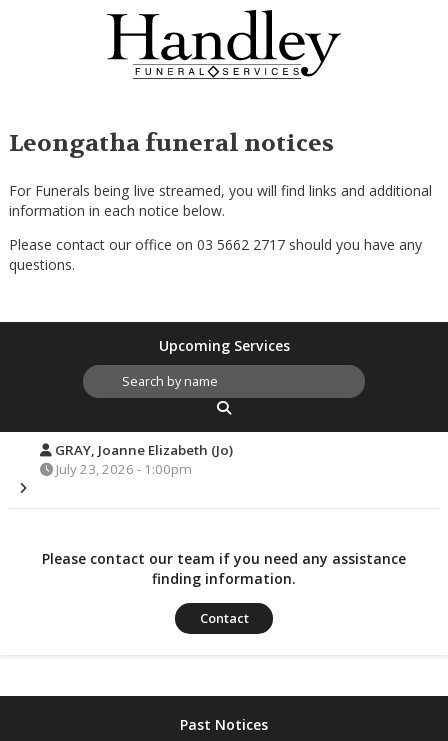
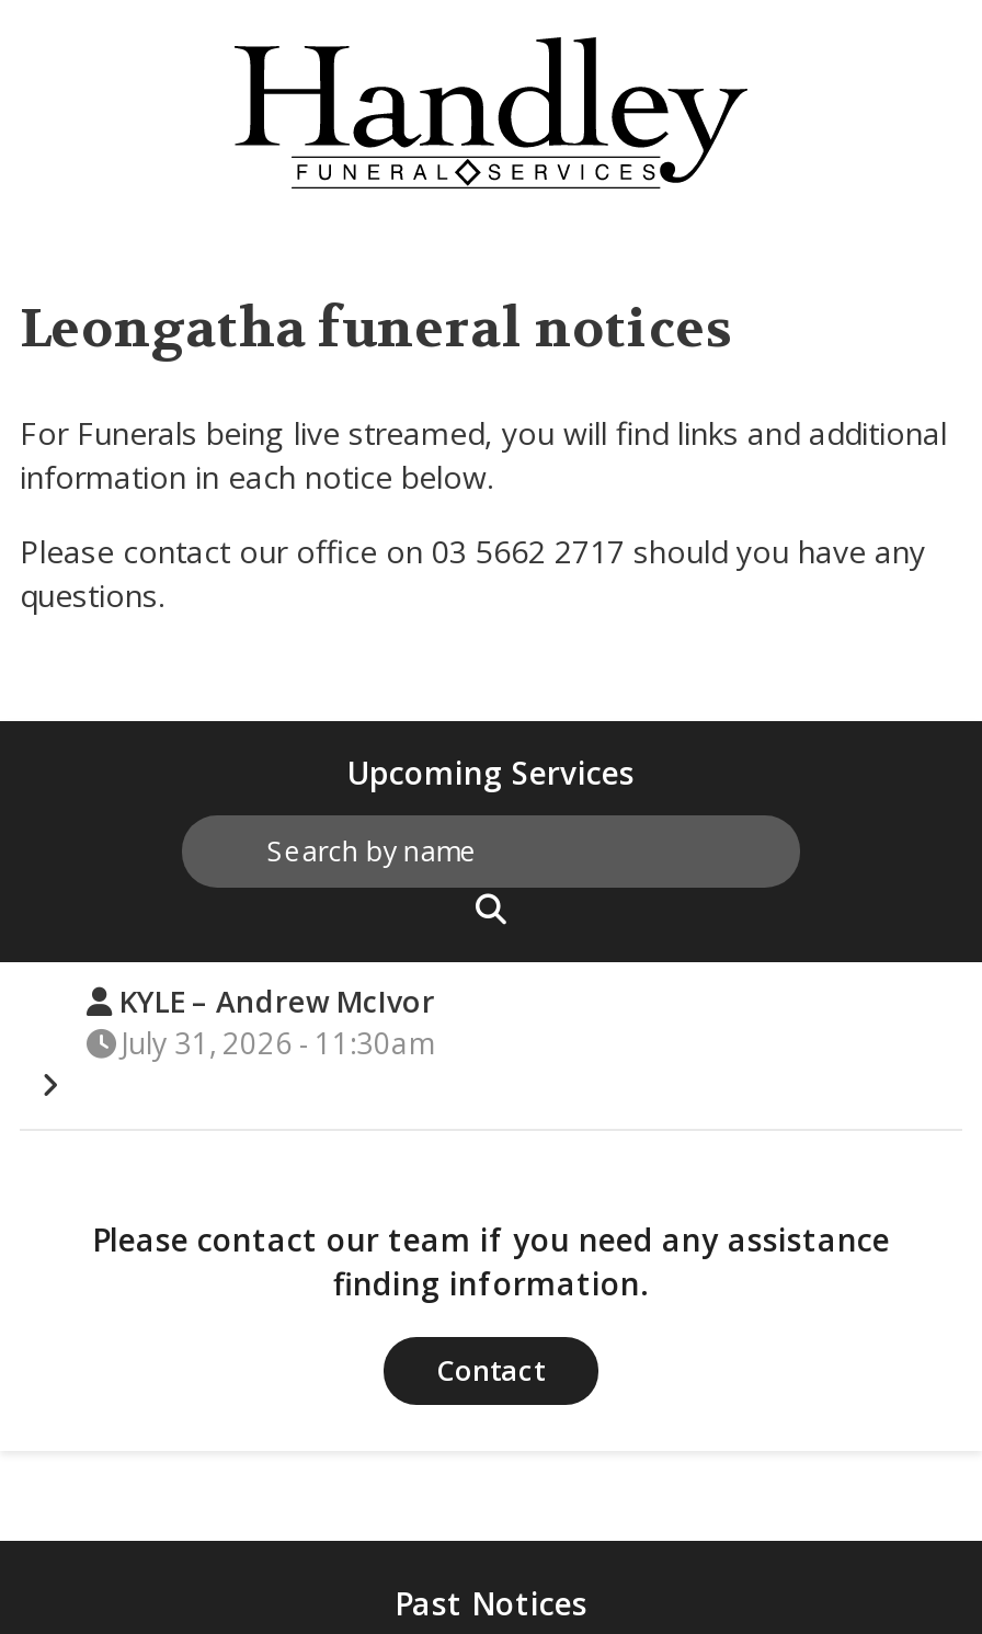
[51,441,235,478] GRAY, Joanne Elizabeth (Jo) | July 23, 2026 - 1:00pm -> [113,983,437,1064] KYLE – Andrew McIvor | July 31, 2026 - 11:30am

